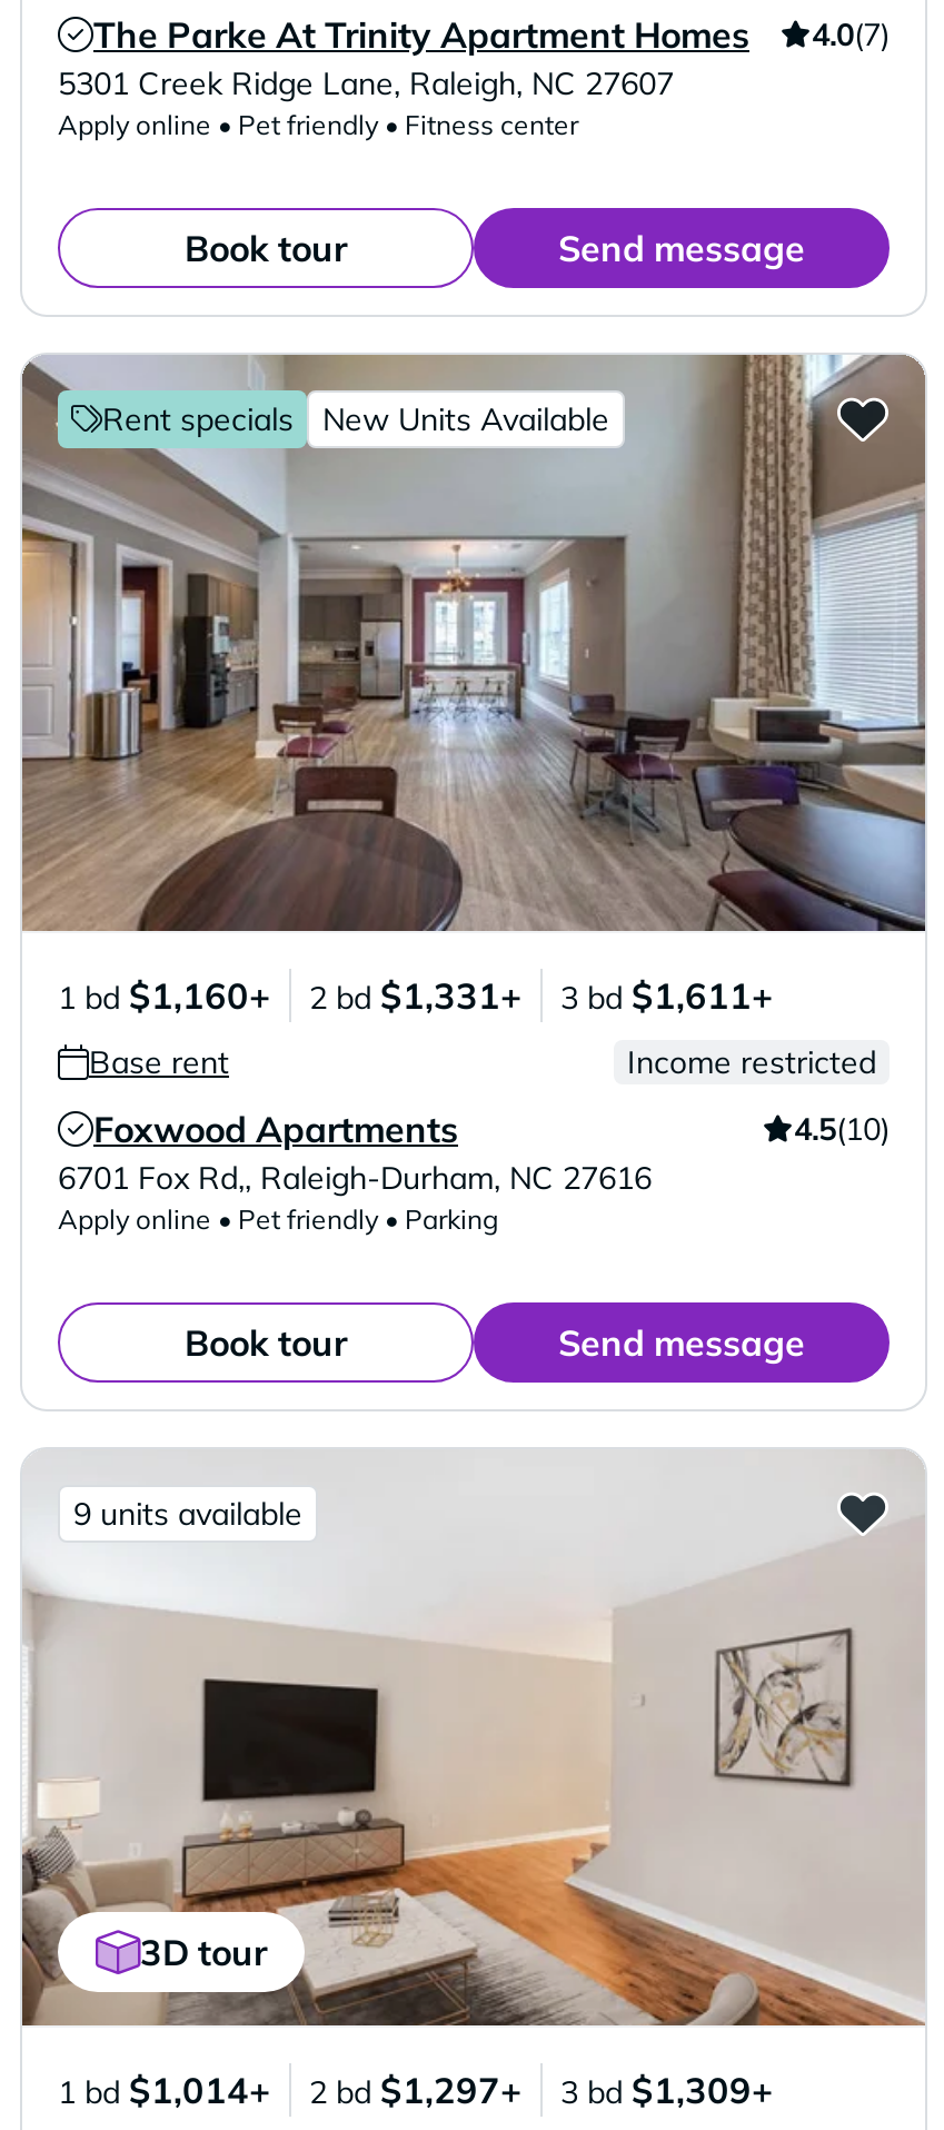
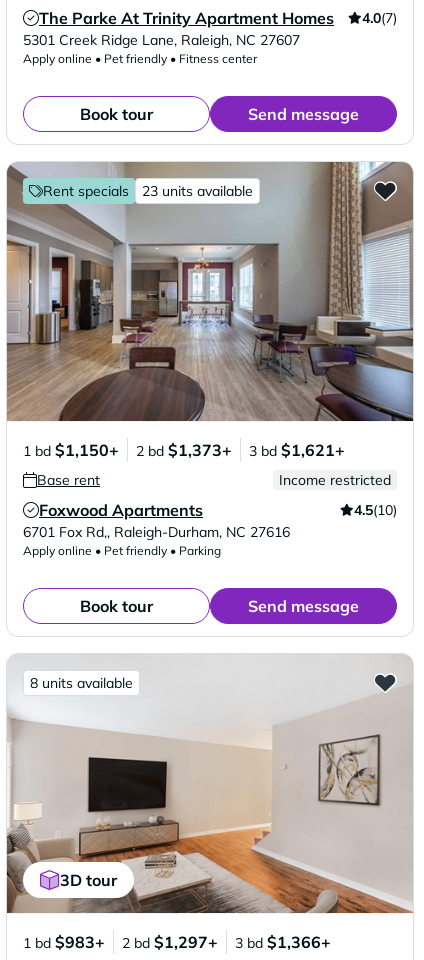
[322,399,609,439] New Units Available -> [142,182,253,200] 23 units available
[58,973,774,1018] 1 bd $1,160+ | 2 bd $1,331+ | 3 bd $1,611+ -> [23,440,345,460] 1 bd $1,150+ | 2 bd $1,373+ | 3 bd $1,621+
[73,1494,302,1534] 9 units available -> [30,674,133,692] 8 units available
[58,2068,271,2112] 1 bd $1,014+ -> [23,932,105,952] 1 bd $983+
[560,2068,774,2112] 3 bd $1,309+ -> [235,932,331,952] 3 bd $1,366+

